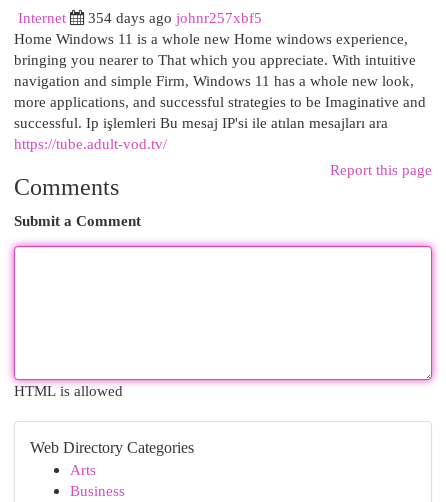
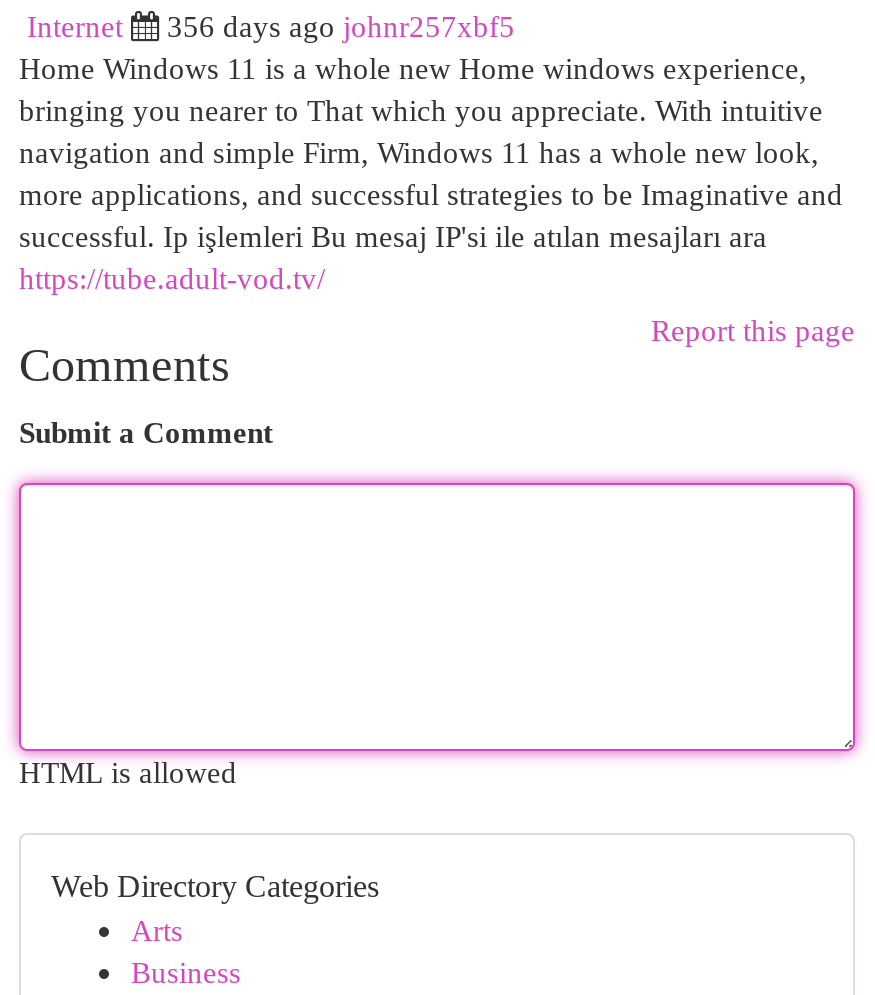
[88,9,262,26] 354 days ago johnr257xbf5 -> [167,9,515,43] 356 days ago johnr257xbf5

